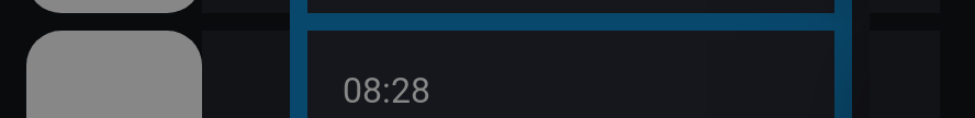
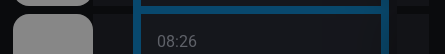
[343,70,430,111] 08:28 -> [157,32,197,51] 08:26

